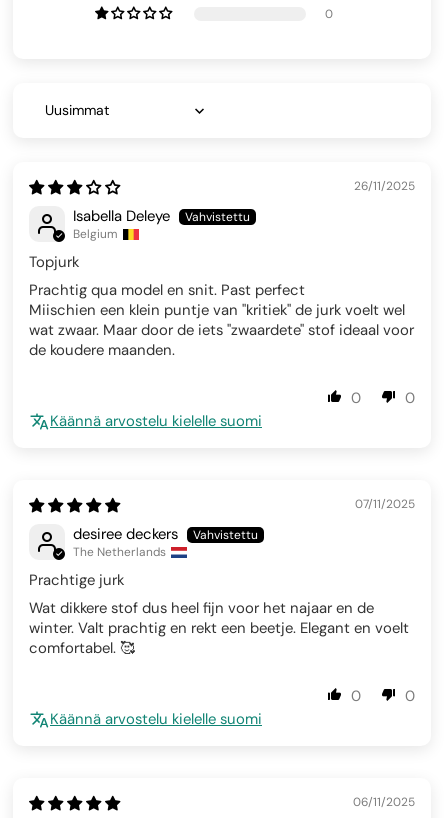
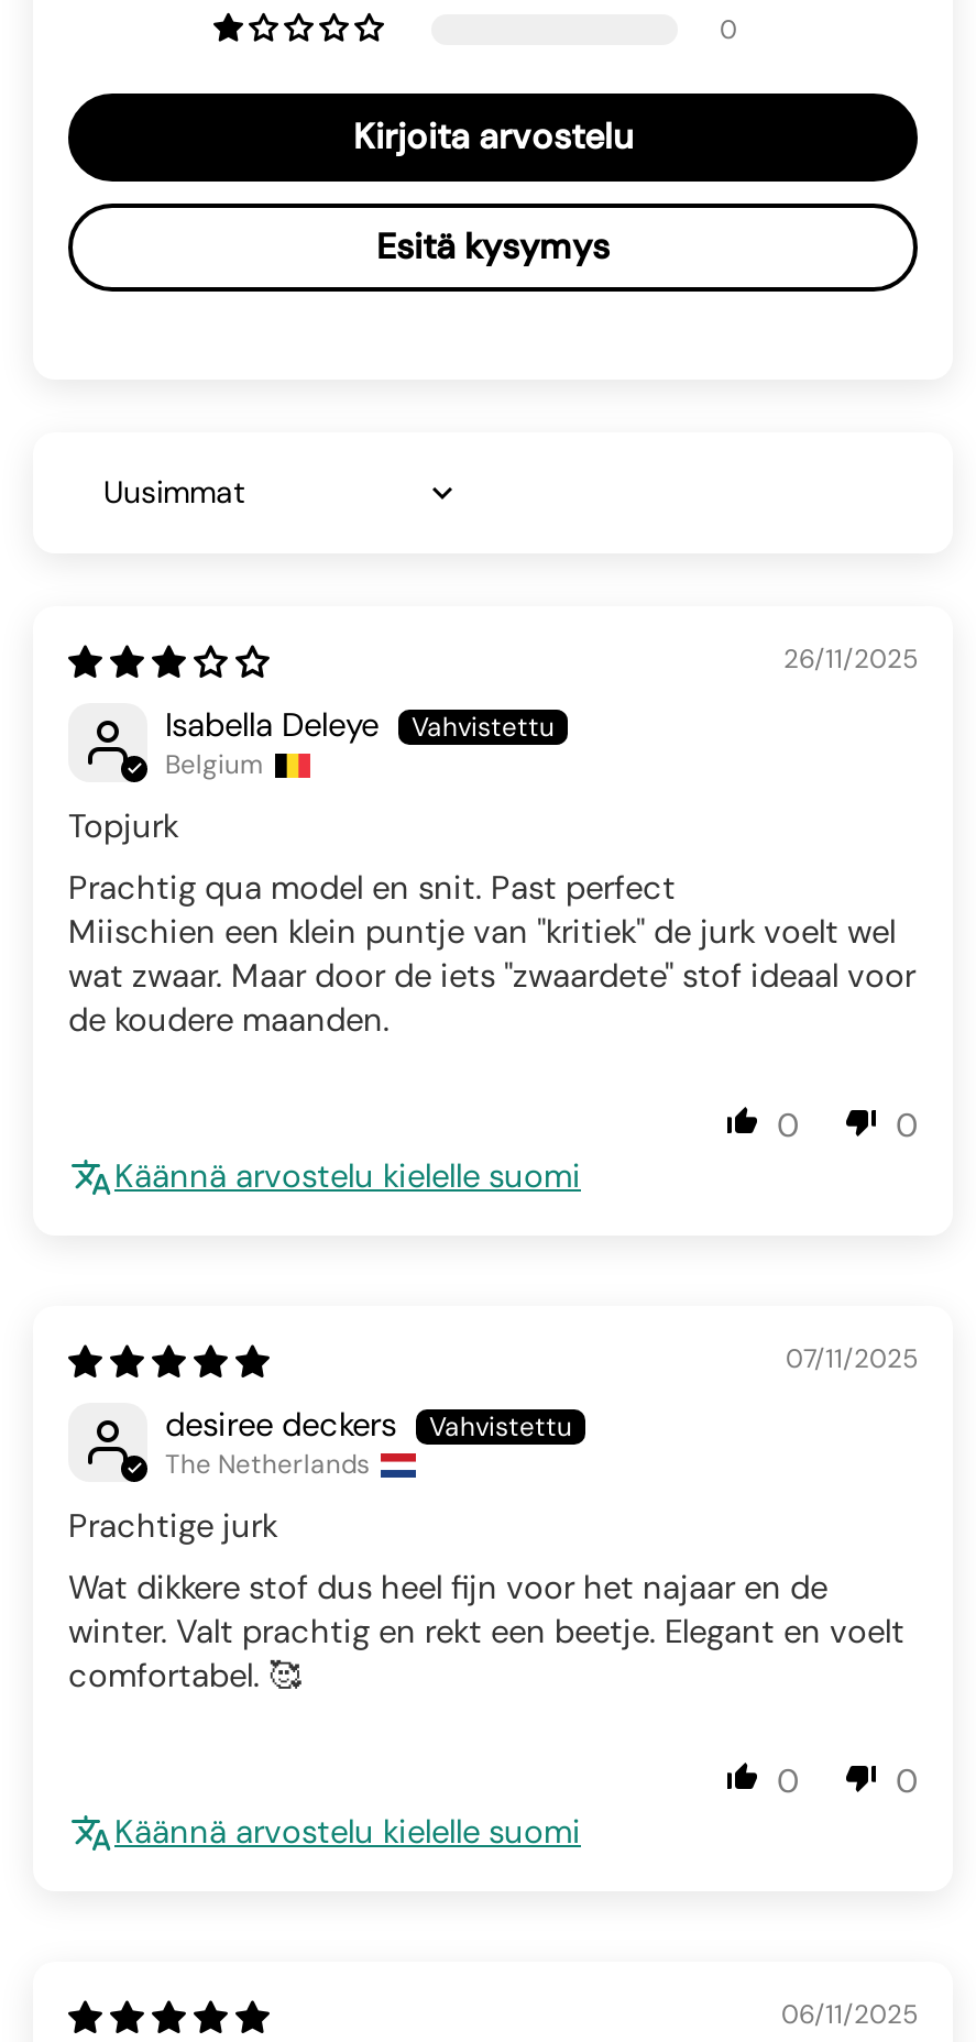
none -> [353,113,633,270] Kirjoita arvostelu | Esitä kysymys

